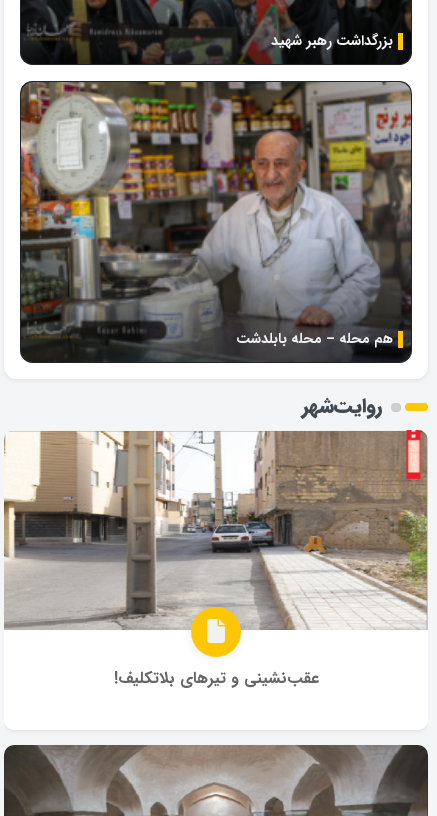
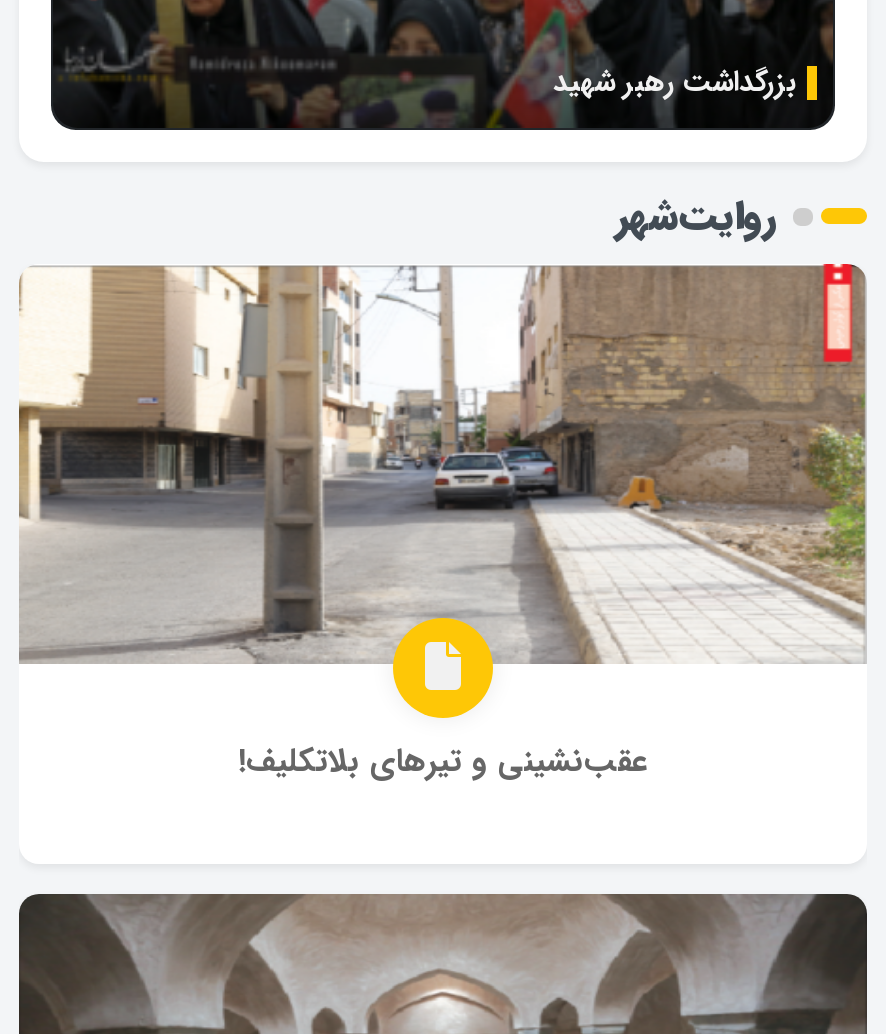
[20,80,412,362] [image] | هم محله – محله بابلدشت -> none

